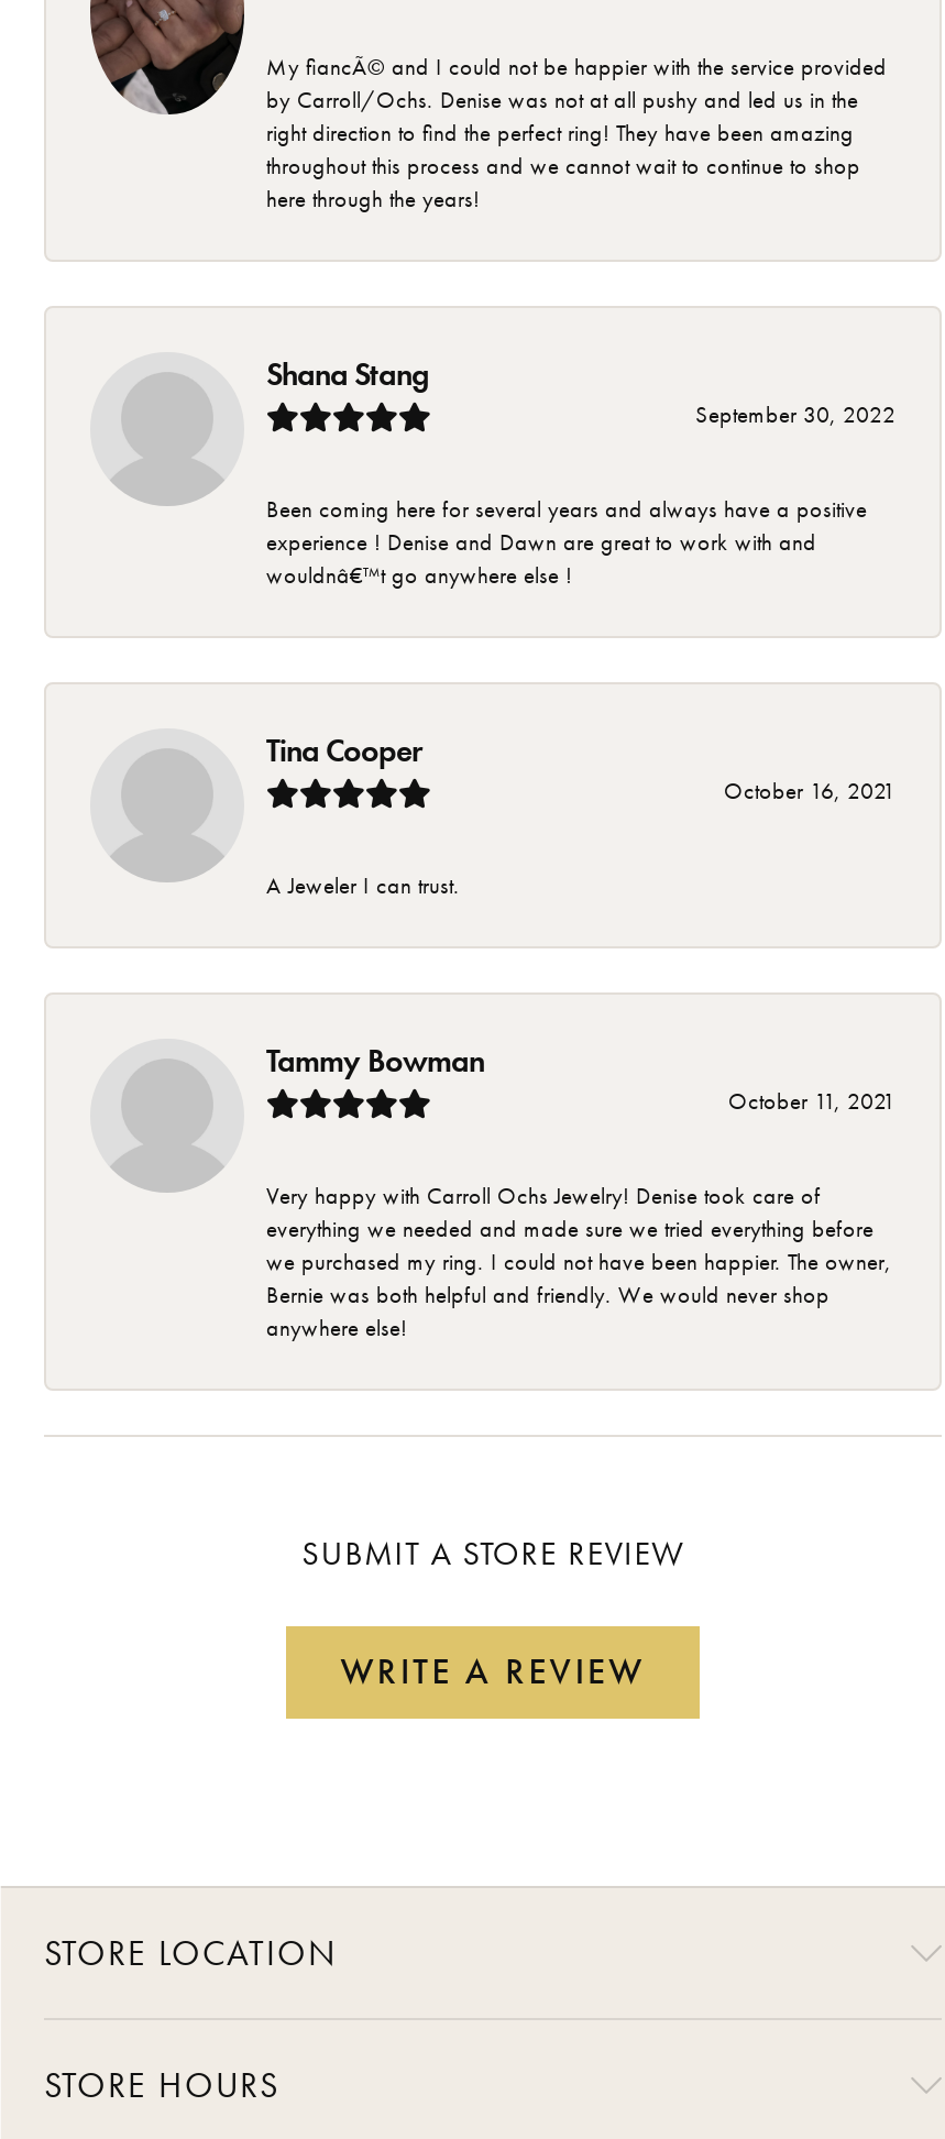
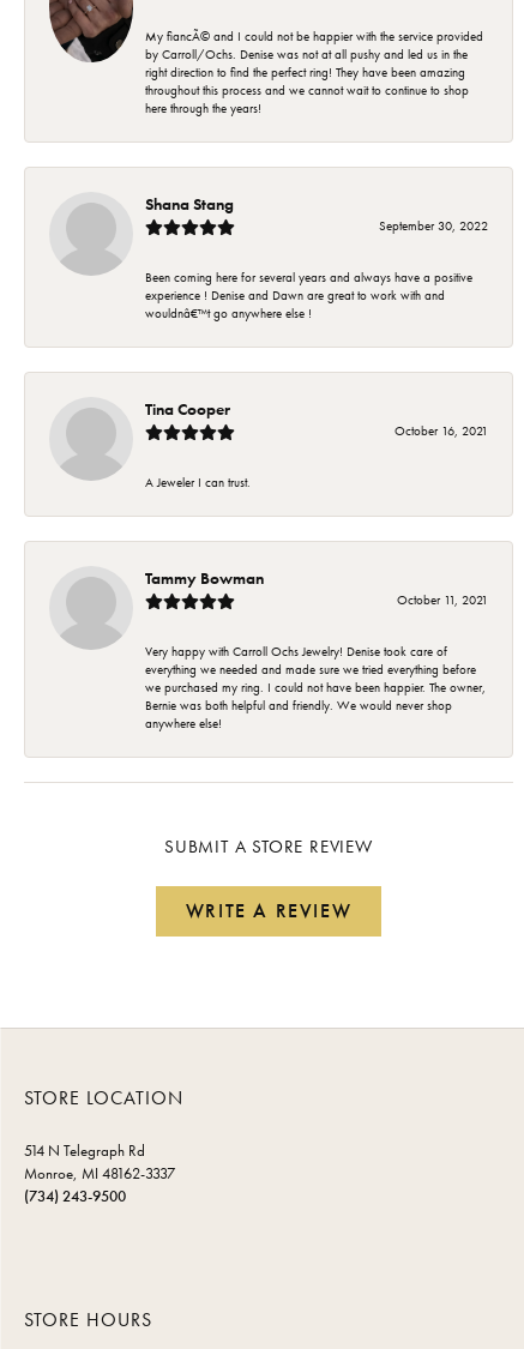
none -> [24,1140,175,1206] 514 N Telegraph Rd | Monroe, MI 48162-3337 | (734) 243-9500

